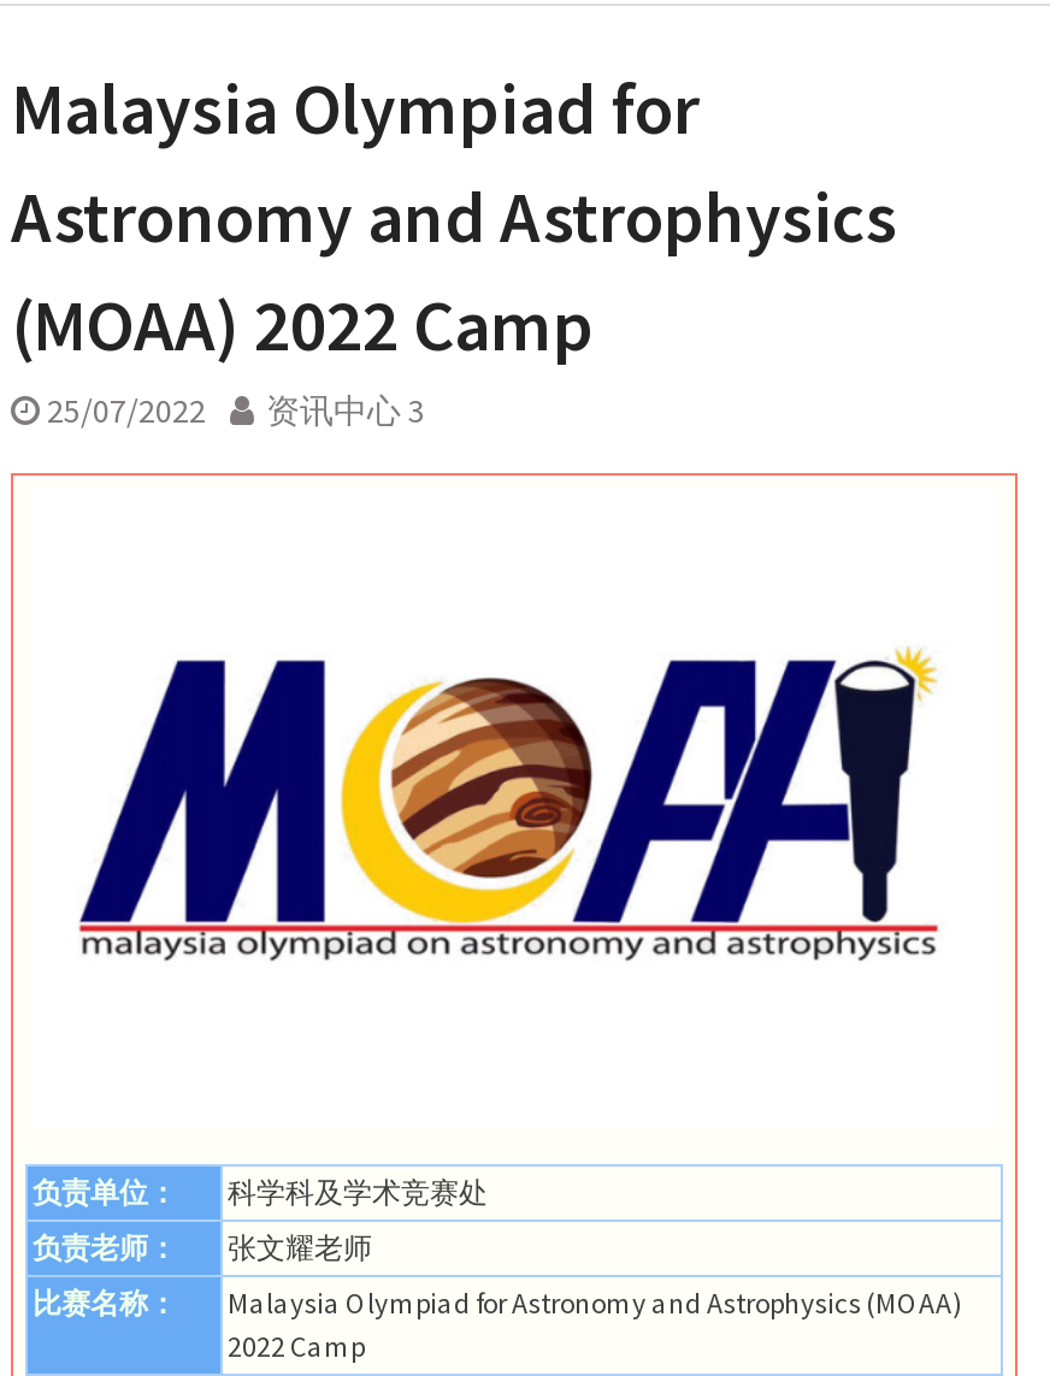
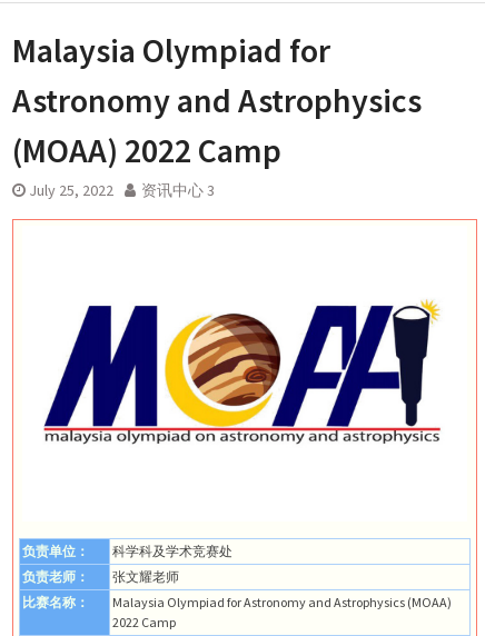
[47,388,425,431] 25/07/2022 资讯中心 3 -> [29,180,215,200] July 25, 2022 资讯中心 3

